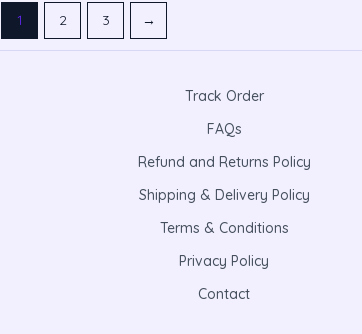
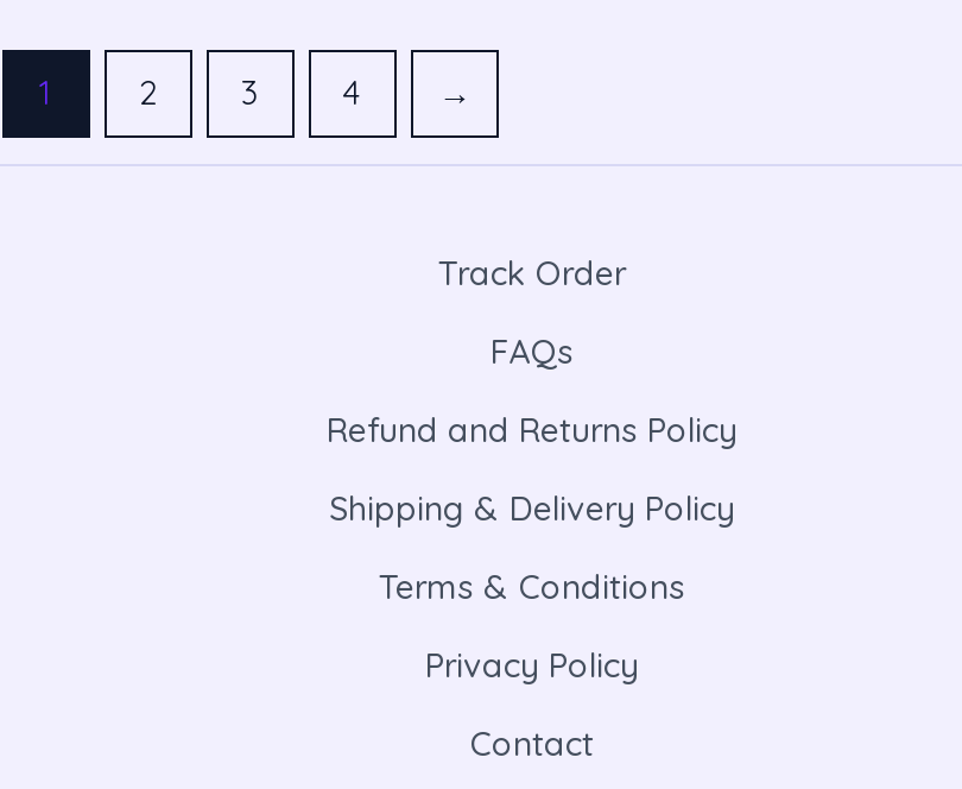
none -> [343,72,362,115] 4

